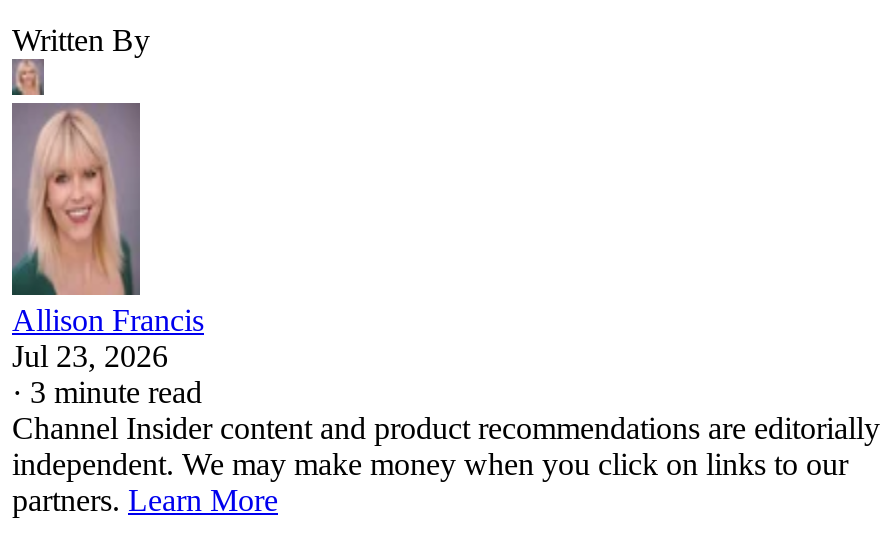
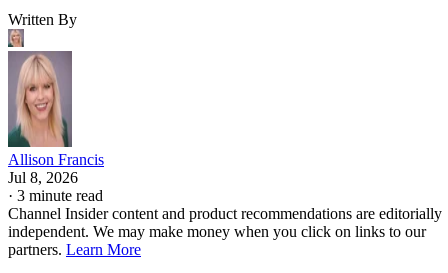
[12,340,168,374] Jul 23, 2026 -> [8,169,78,186] Jul 8, 2026

